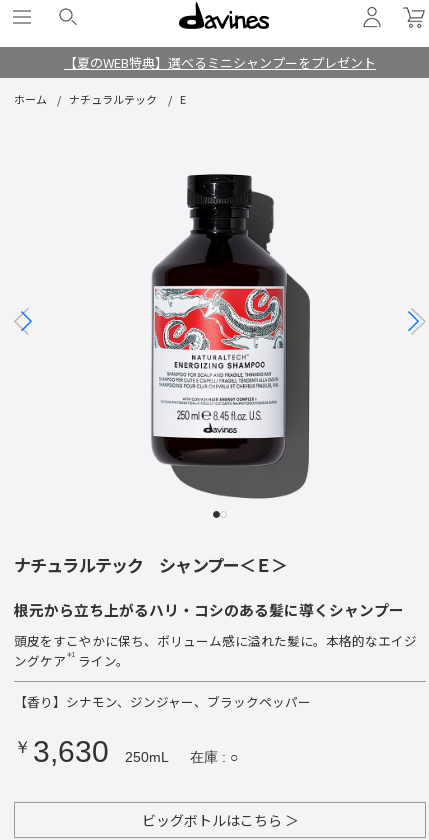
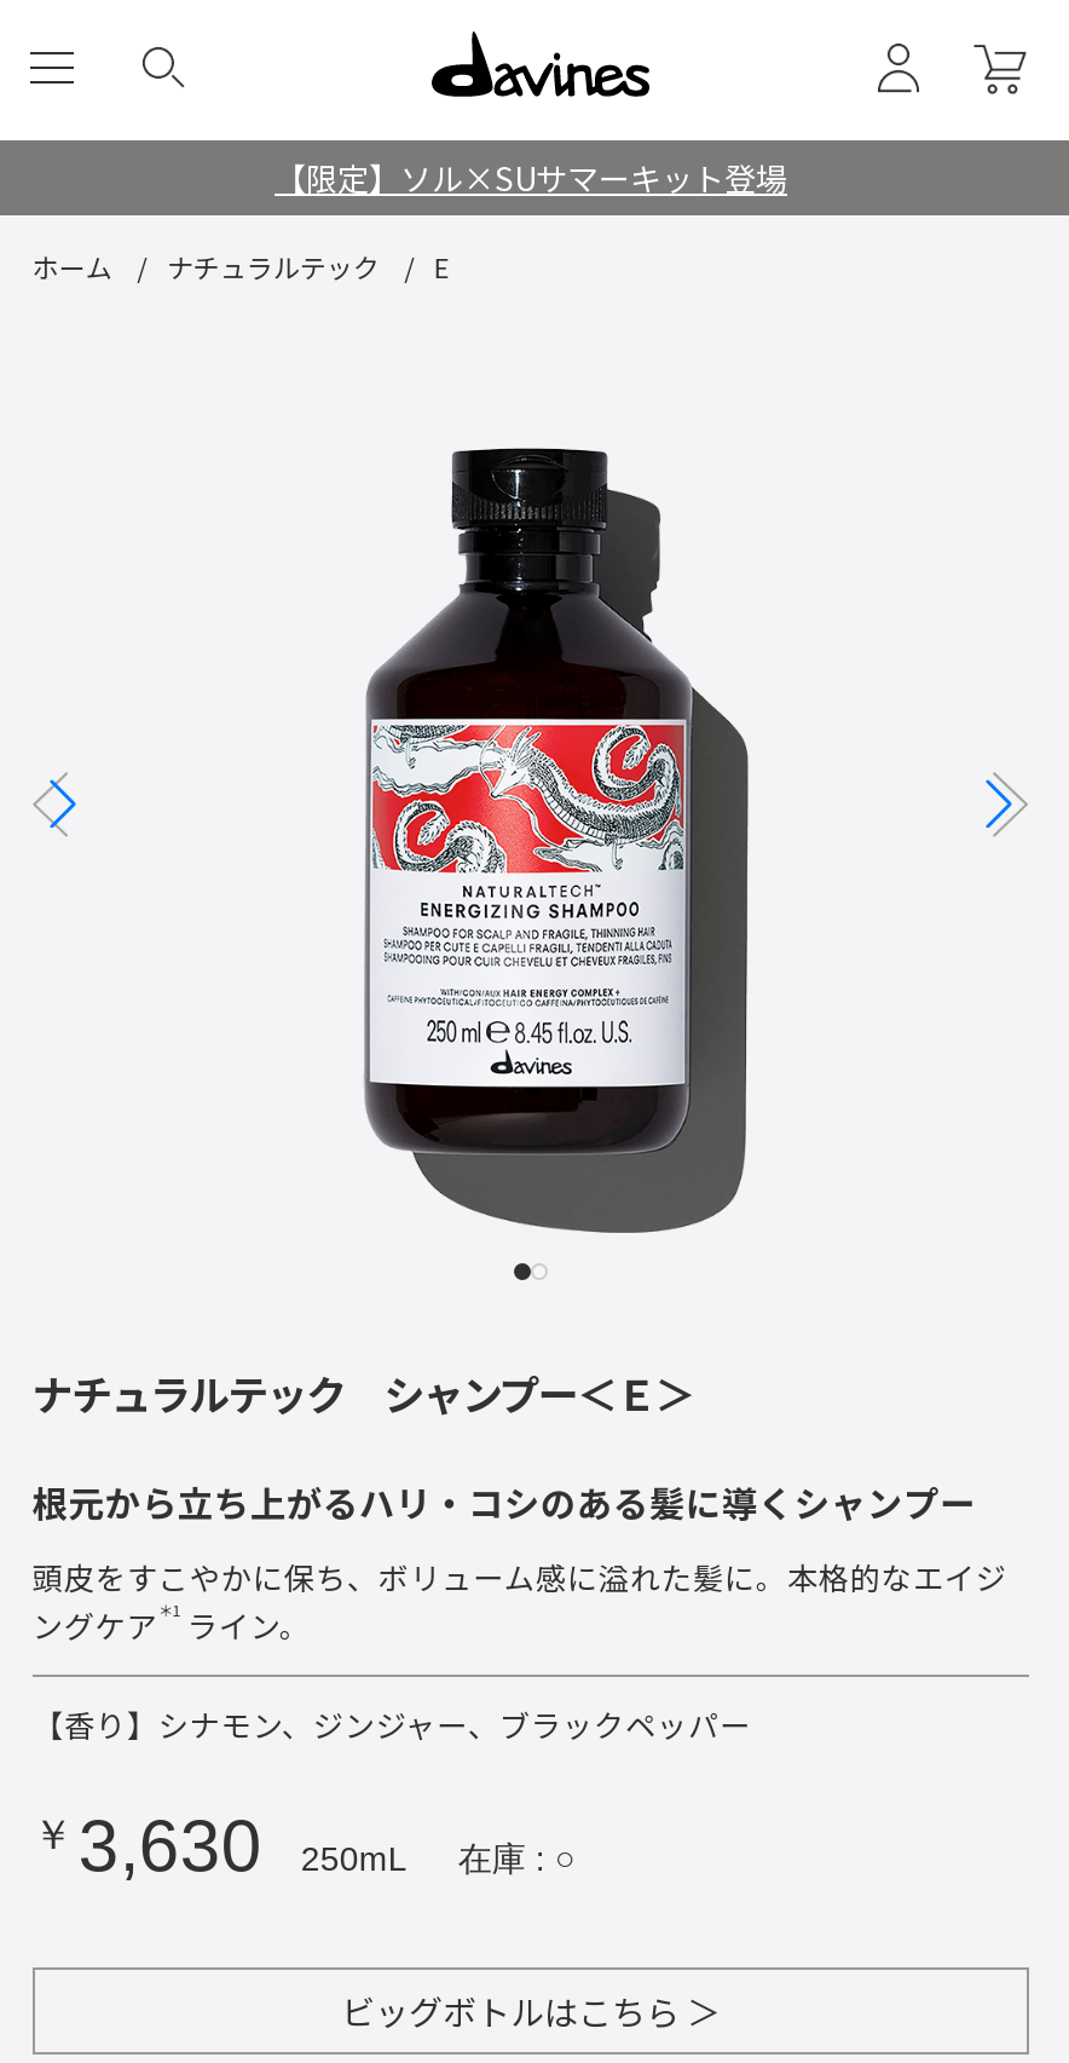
[64,53,376,72] 【夏のWEB特典】選べるミニシャンプーをプレゼント -> [275,154,787,200] 【限定】ソル×SUサマーキット登場

